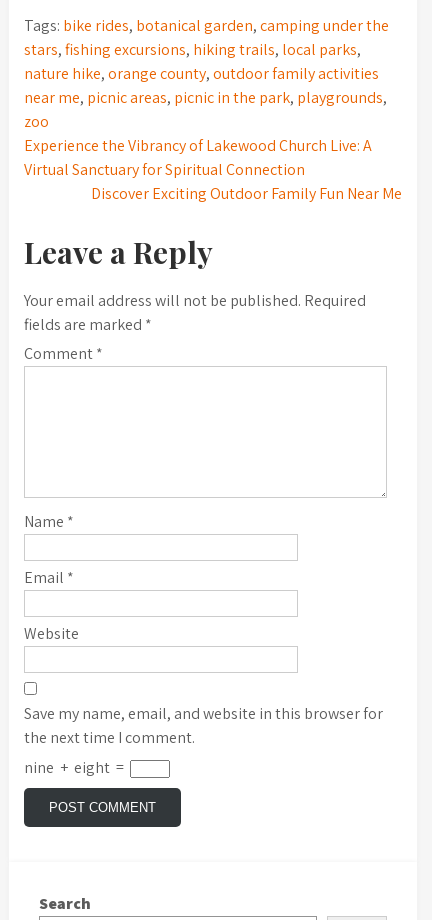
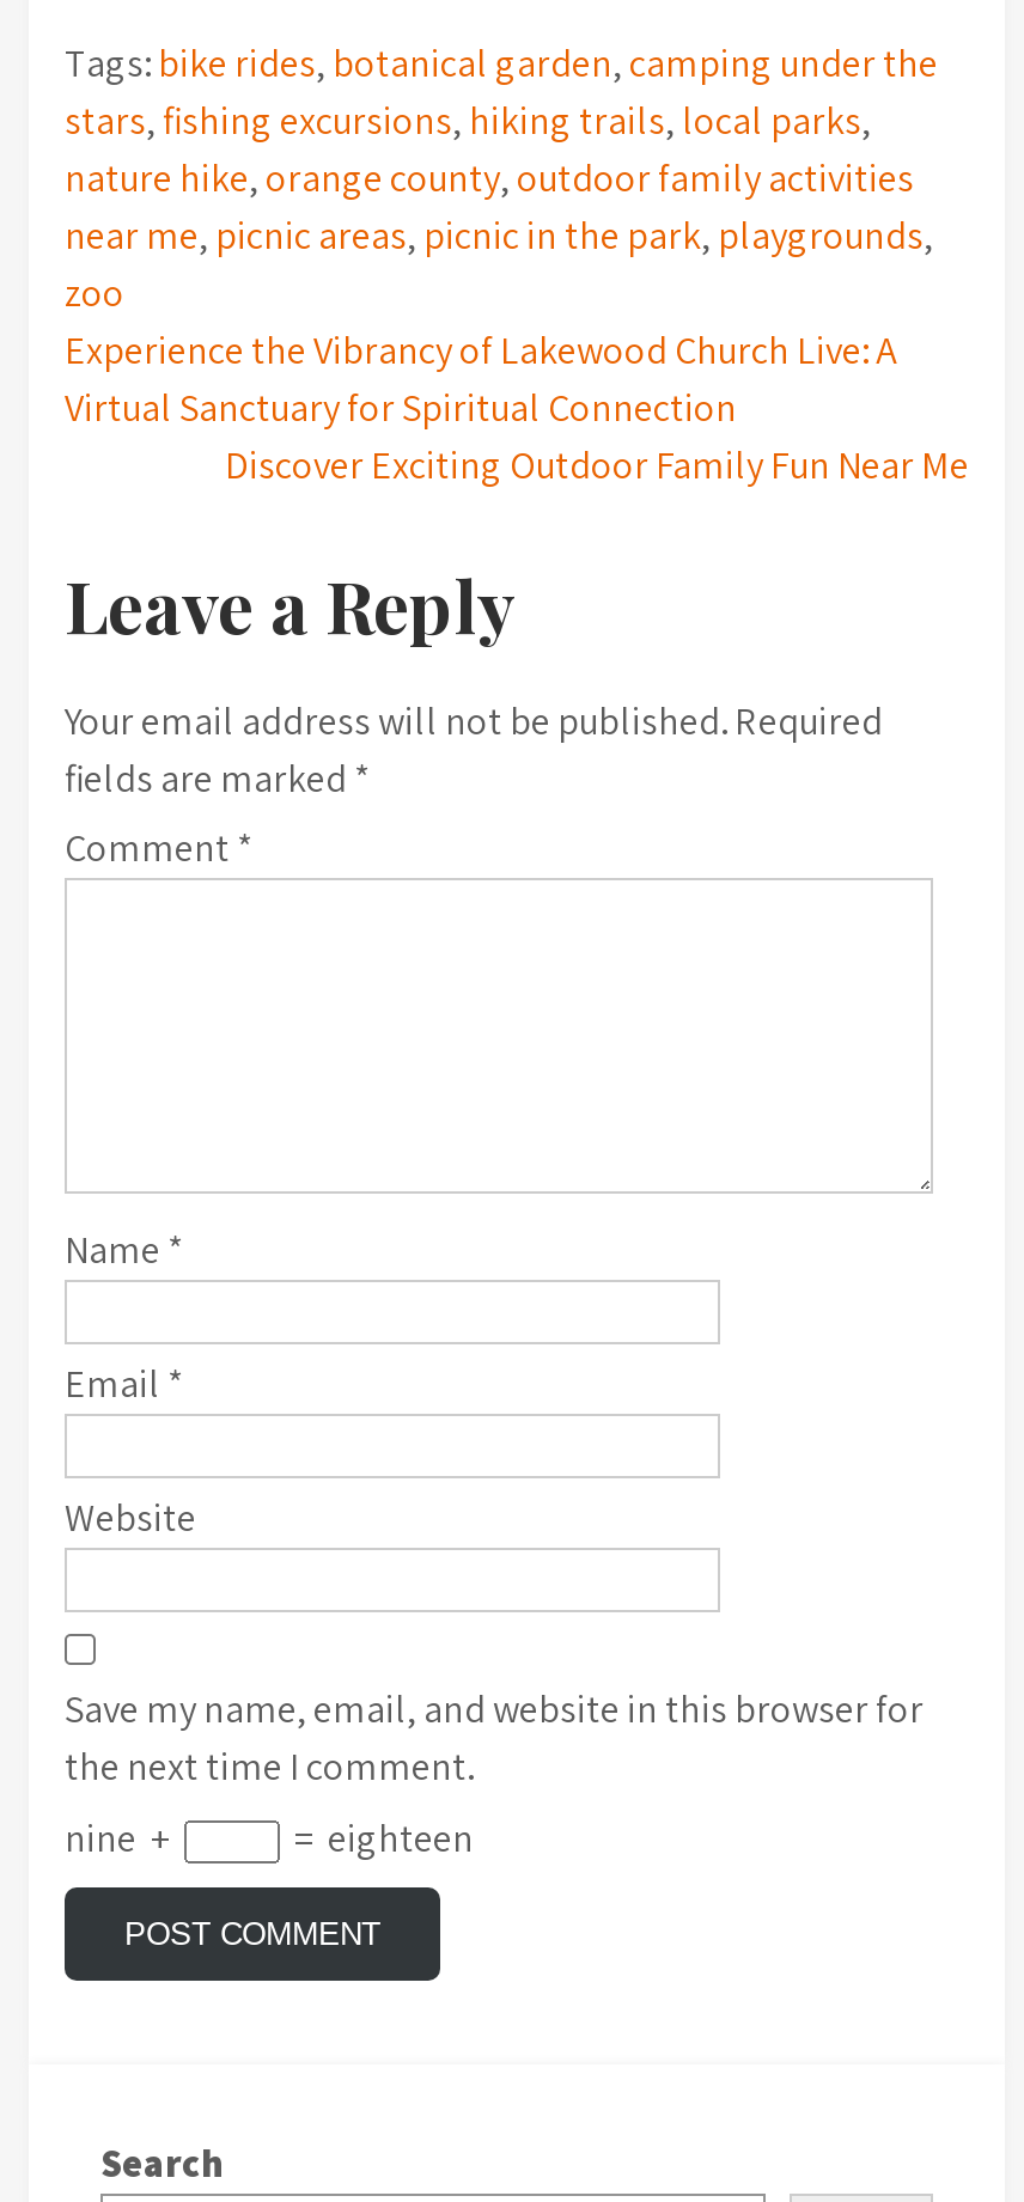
[24,757,127,778] nine + eight = -> [65,1813,474,1864] nine + | = eighteen

